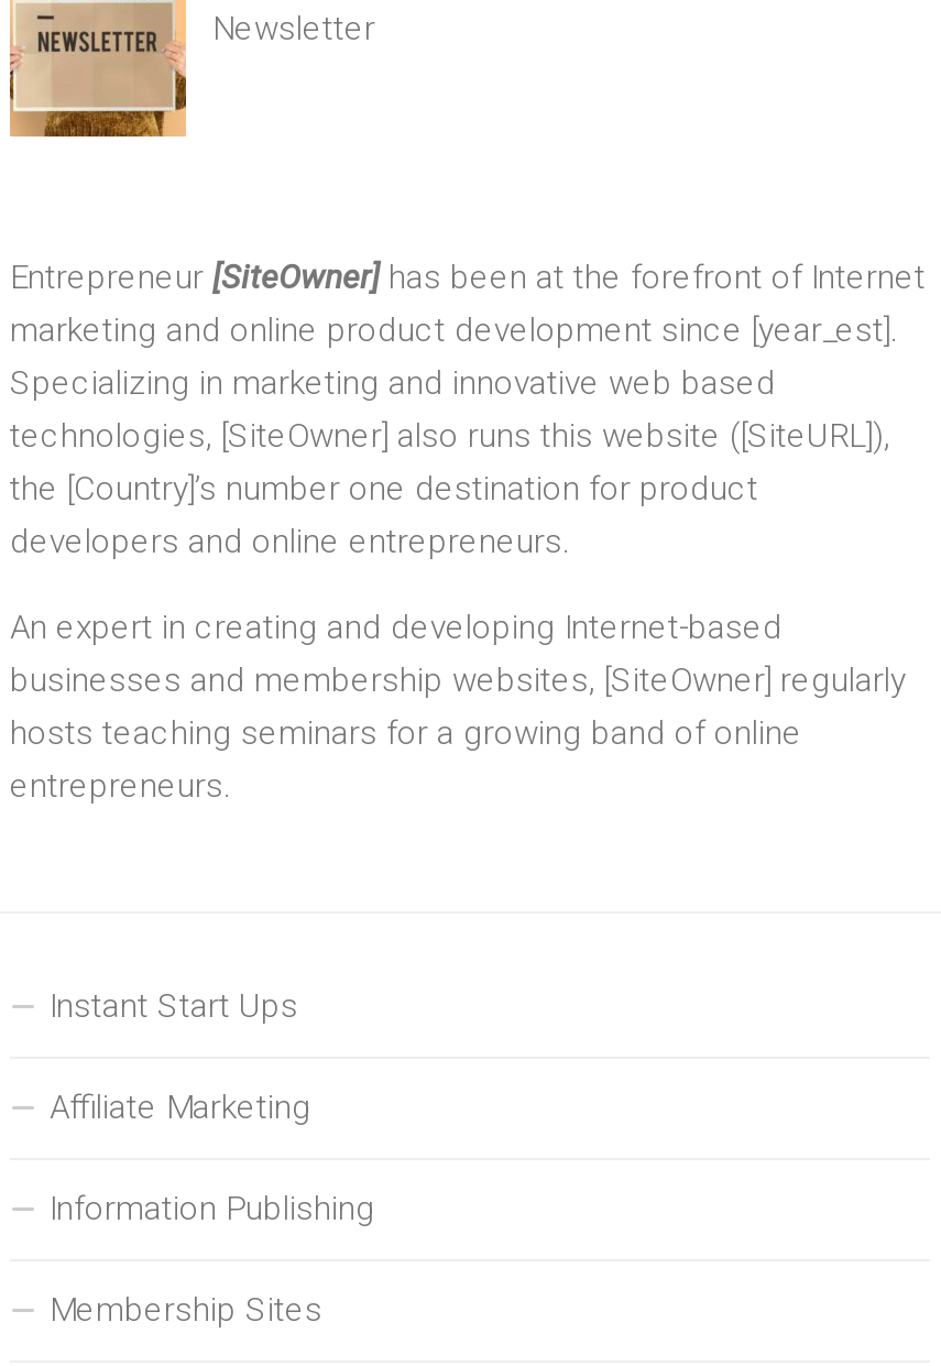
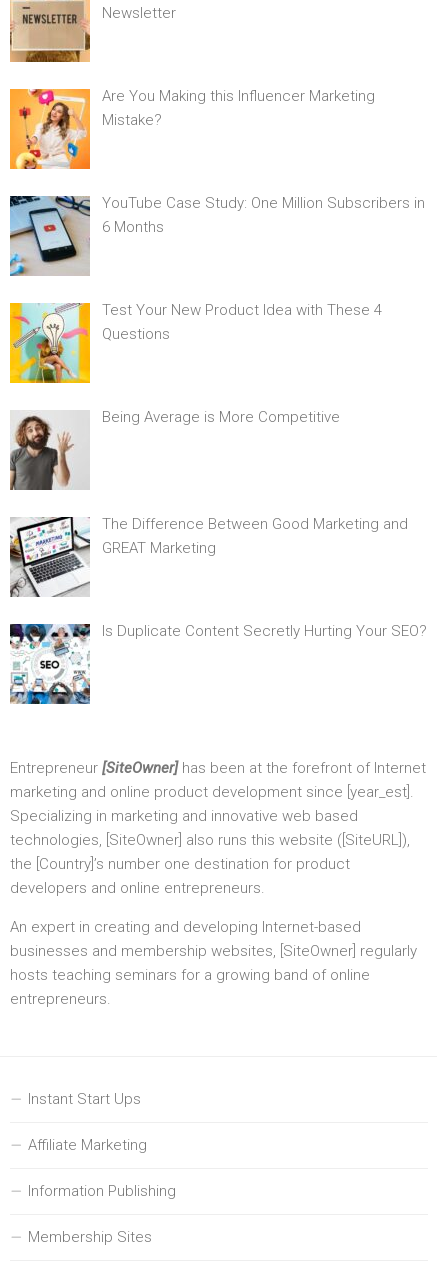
none -> [9,194,425,277] [image] | YouTube Case Study: One Million Subscribers in | 6 Months
none -> [9,408,340,491] [image] | Being Average is More Competitive
none -> [9,515,408,598] [image] | The Difference Between Good Marketing and | GREAT Marketing
none -> [9,622,427,705] [image] | Is Duplicate Content Secretly Hurting Your SEO?
none -> [10,87,375,170] [image] | Are You Making this Influencer Marketing | Mistake?
none -> [10,301,382,384] [image] | Test Your New Product Idea with These 4 | Questions

